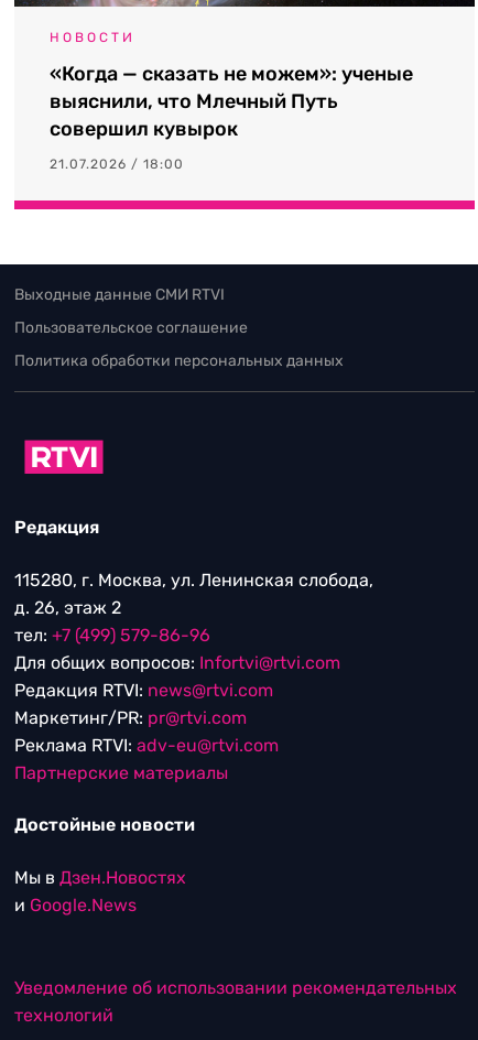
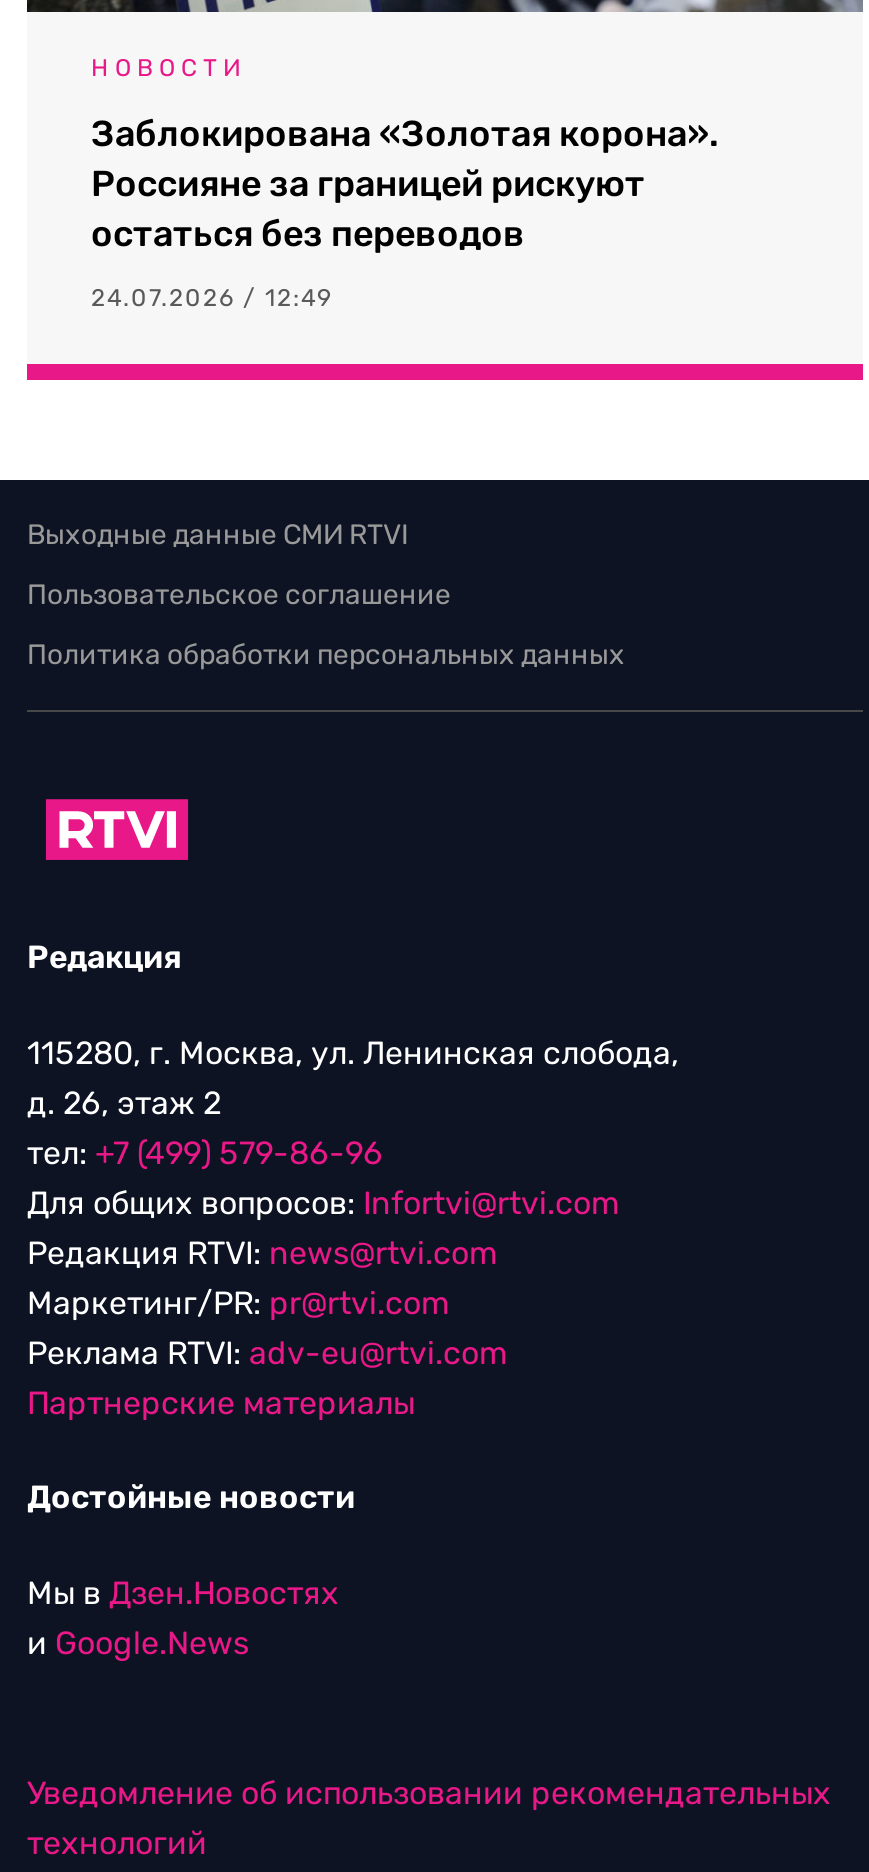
[50,62,413,141] «Когда — сказать не можем»: ученые | выяснили, что Млечный Путь | совершил кувырок -> [91,112,719,256] Заблокирована «Золотая корона». | Россияне за границей рискуют | остаться без переводов
[50,157,184,172] 21.07.2026 / 18:00 -> [91,284,333,312] 24.07.2026 / 12:49

